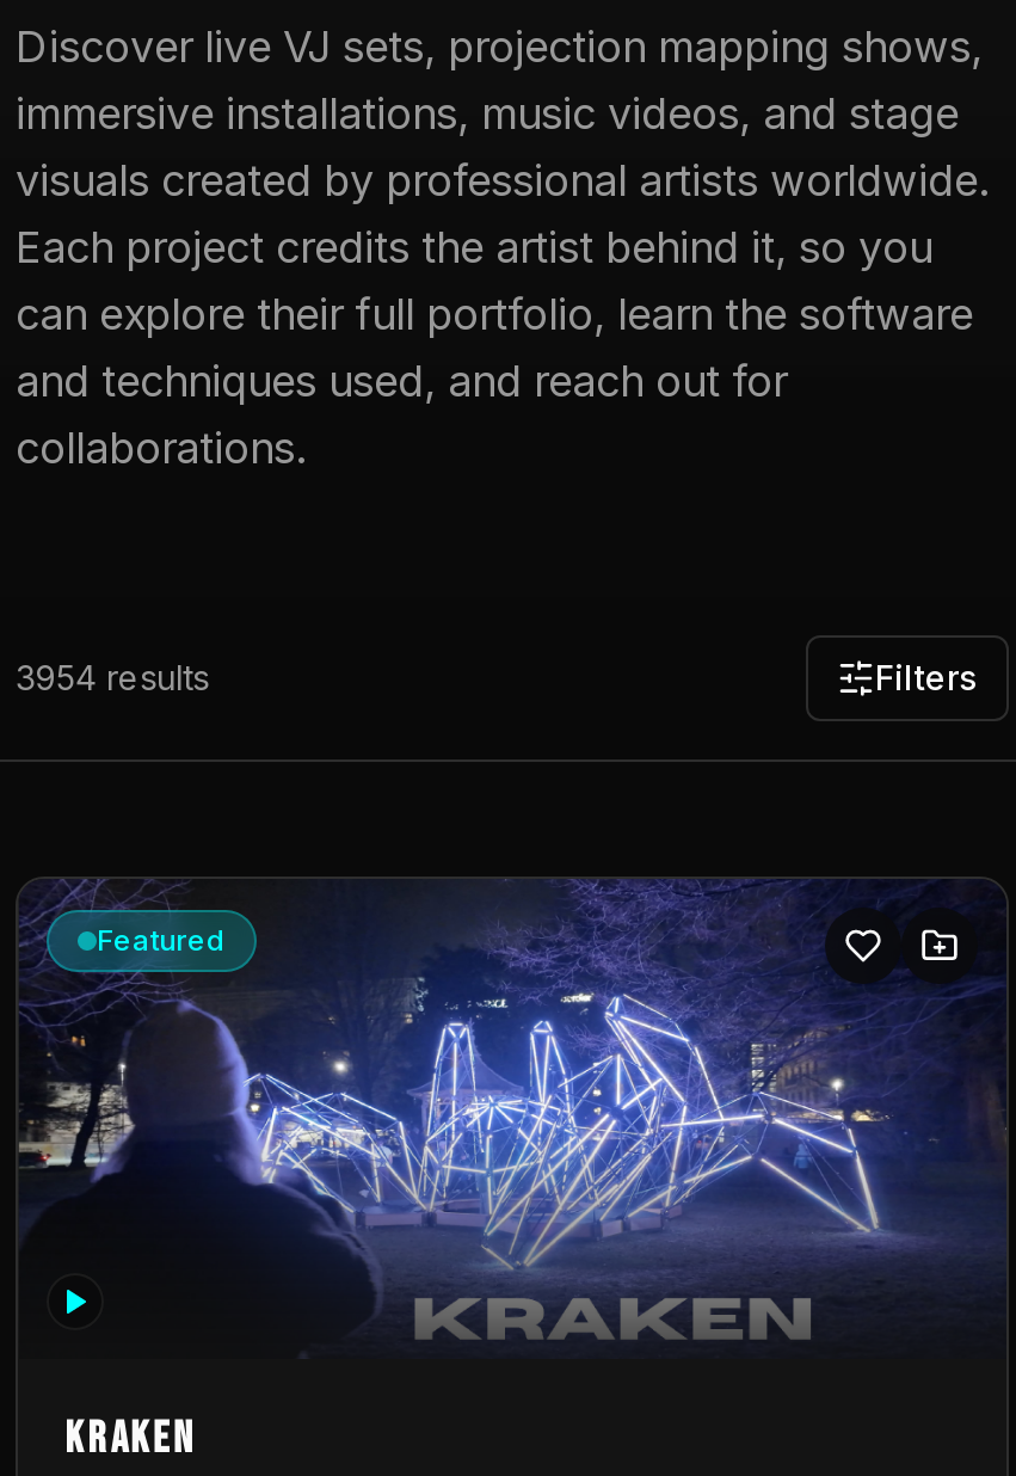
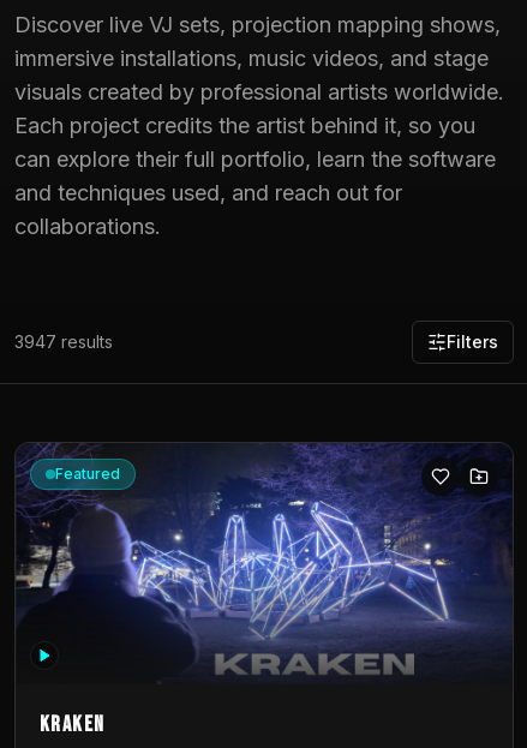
[16,657,209,697] 3954 results -> [14,331,113,352] 3947 results

